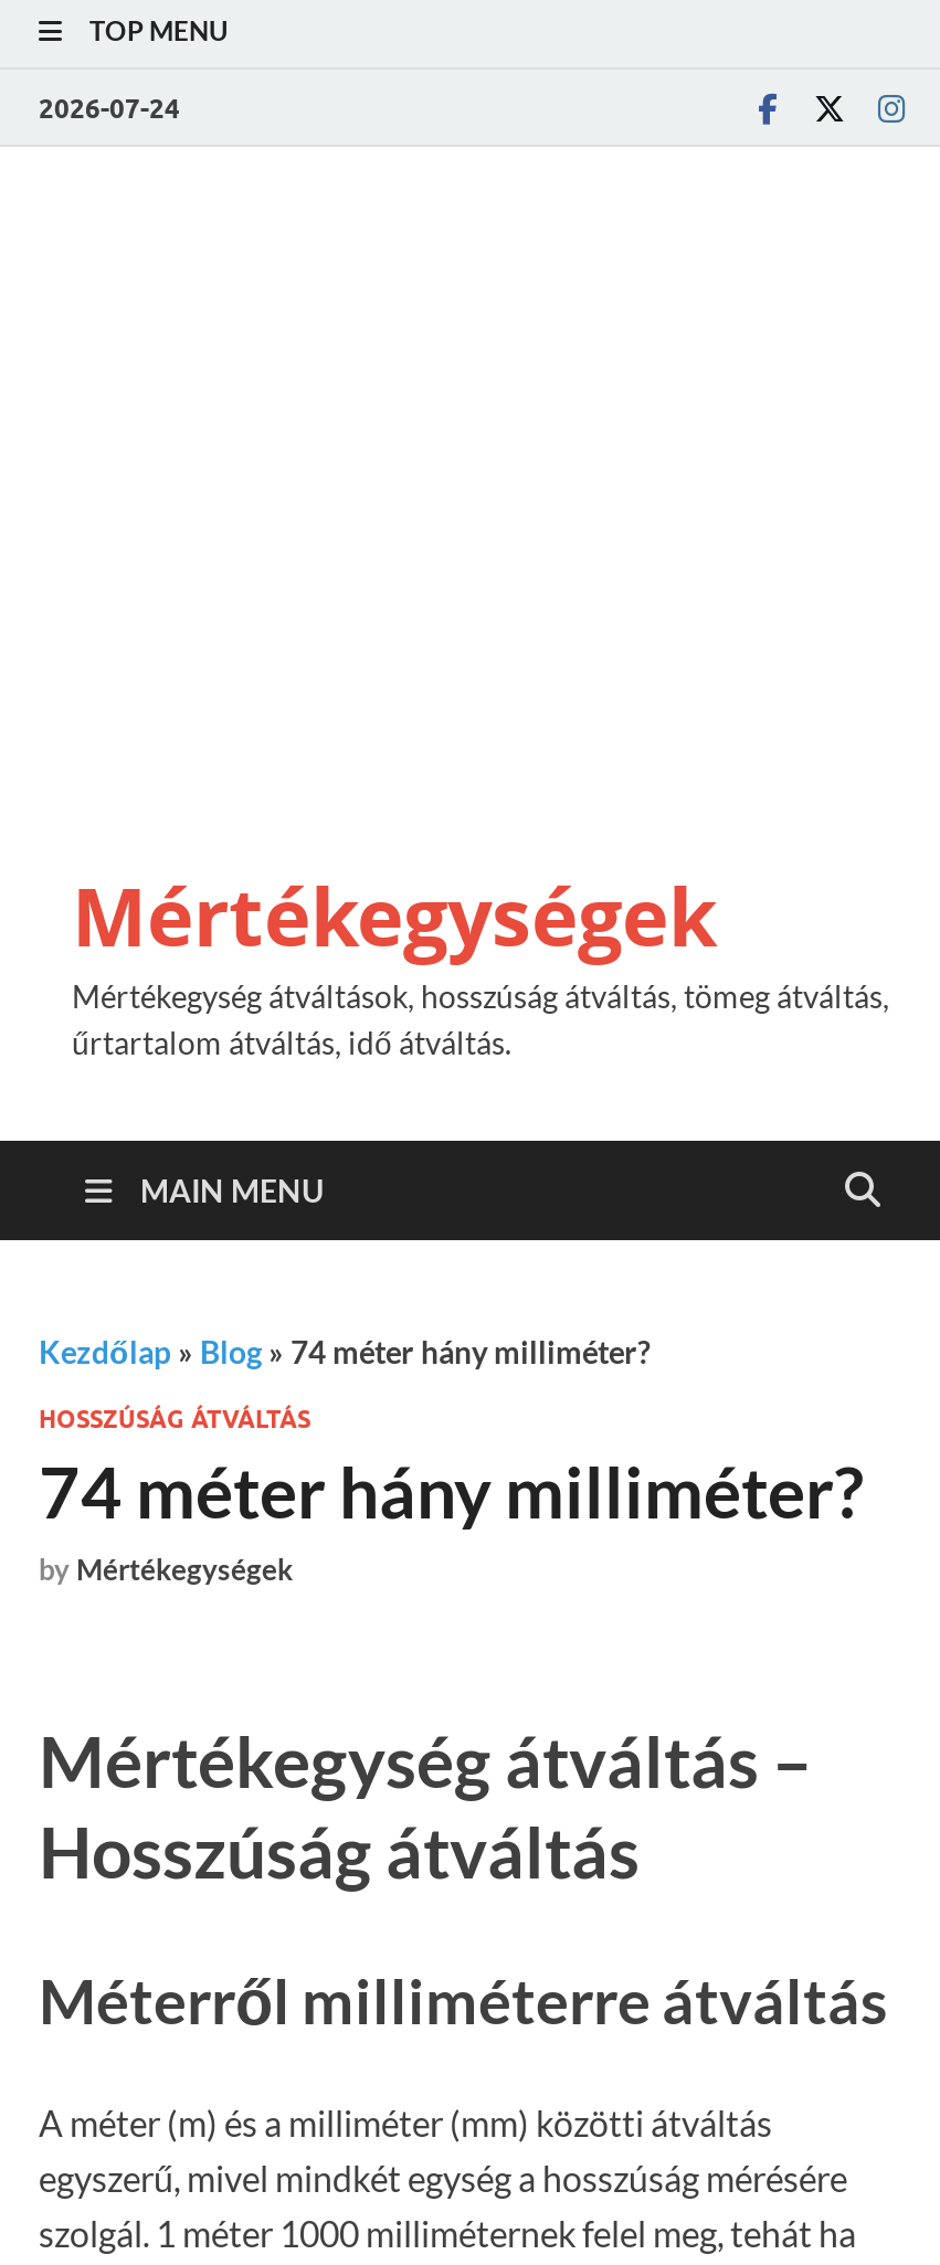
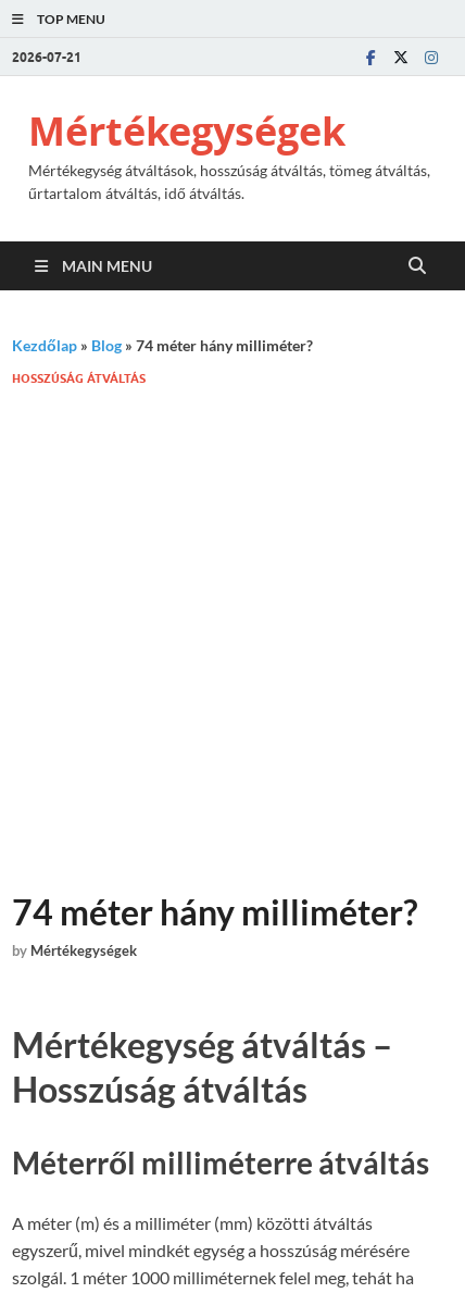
[39,91,180,124] 2026-07-24 -> [12,48,81,65] 2026-07-21
moved [39,862,889,1435] -> [12,104,430,386]: Mértékegységek | Mértékegység átváltások, hosszúság átváltás, tömeg átváltás, | űrtartalom átváltás, idő átváltás. | MAIN MENU | Kezdőlap» Blog» 74 méter hány milliméter? | HOSSZÚSÁG ÁTVÁLTÁS

